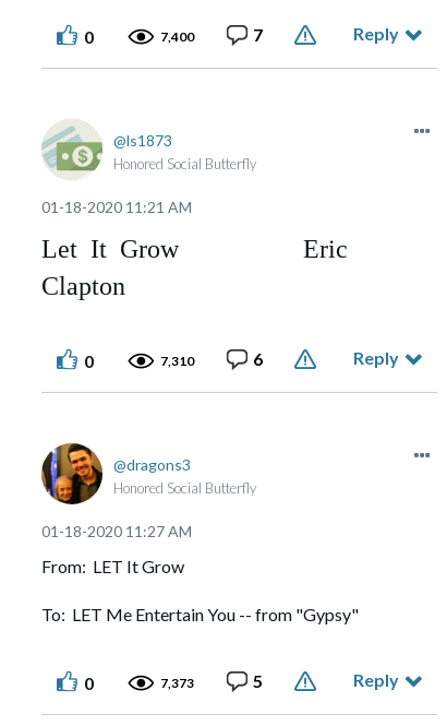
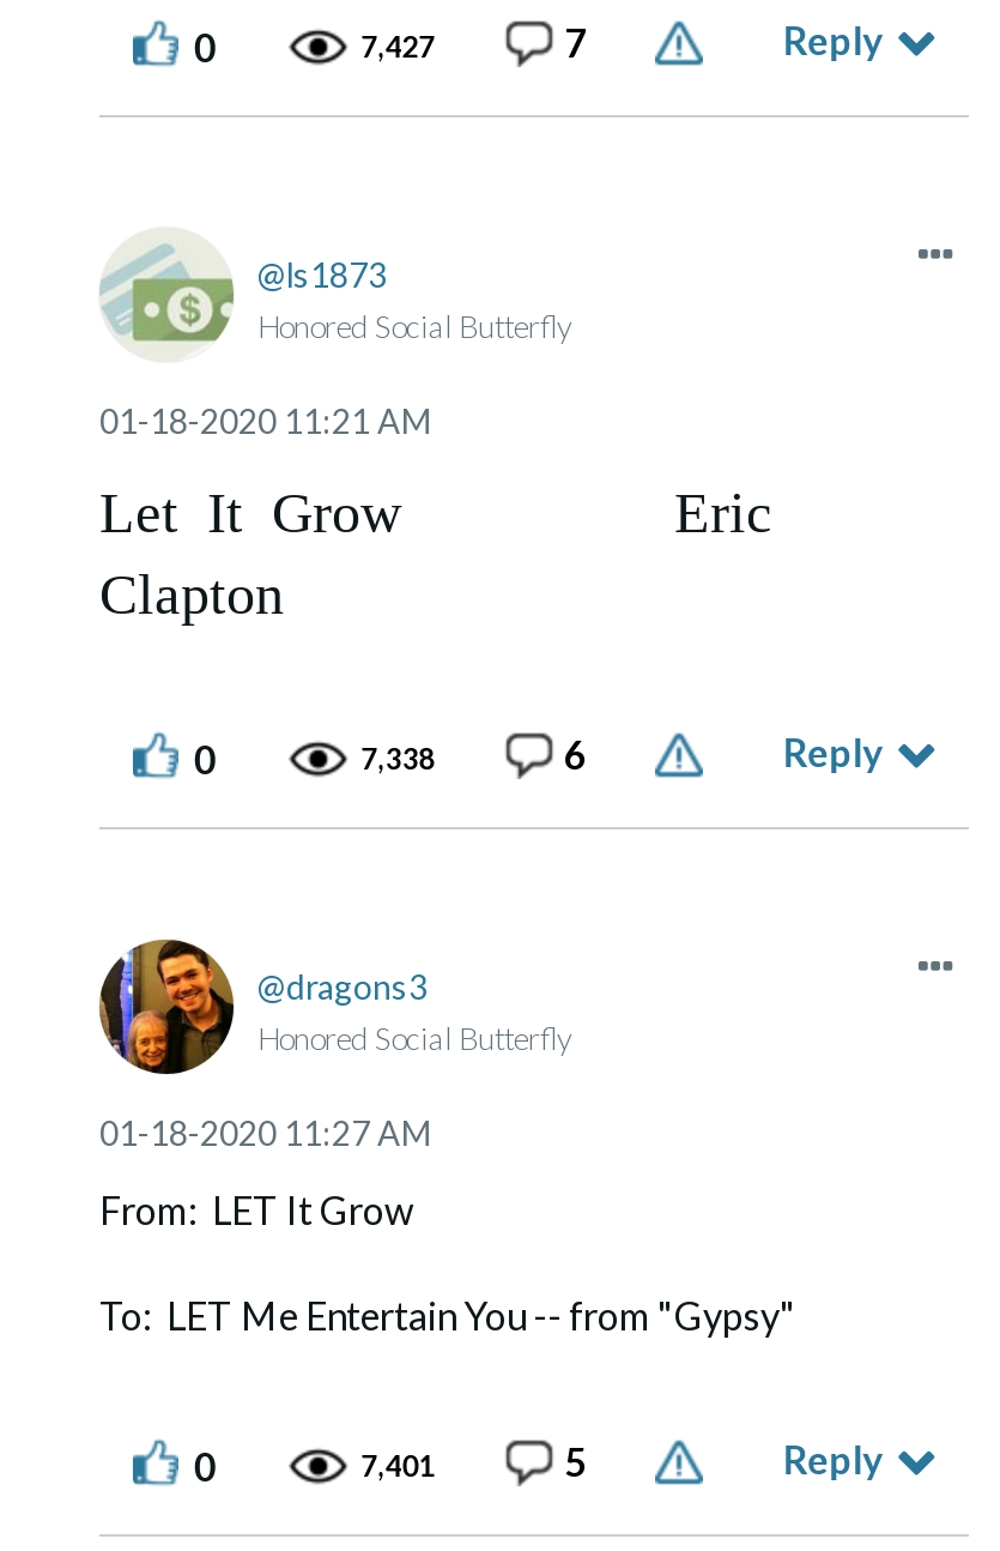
[160,28,194,44] 7,400 -> [361,28,435,64] 7,427
[160,352,194,369] 7,310 -> [361,740,435,776] 7,338
[160,674,194,691] 7,373 -> [361,1447,435,1483] 7,401

